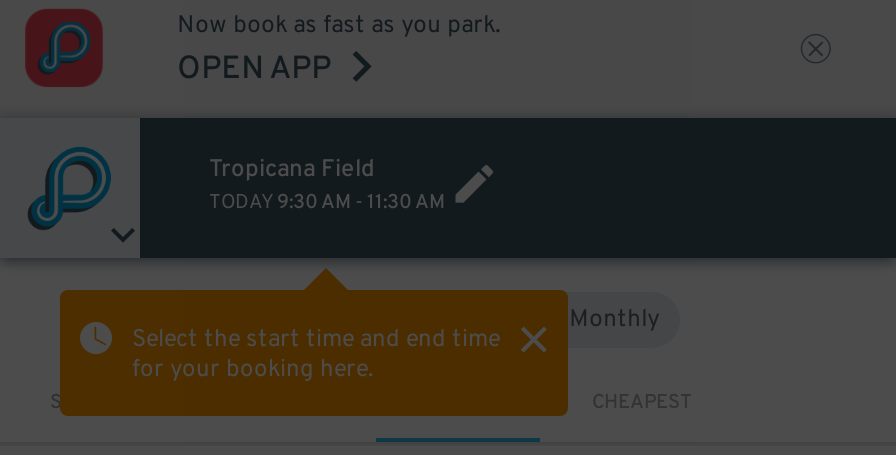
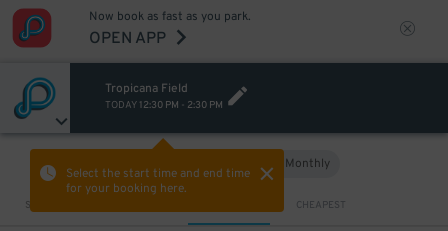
[209,190,445,216] TODAY 9:30 AM - 11:30 AM -> [104,99,222,112] TODAY 12:30 PM - 2:30 PM

